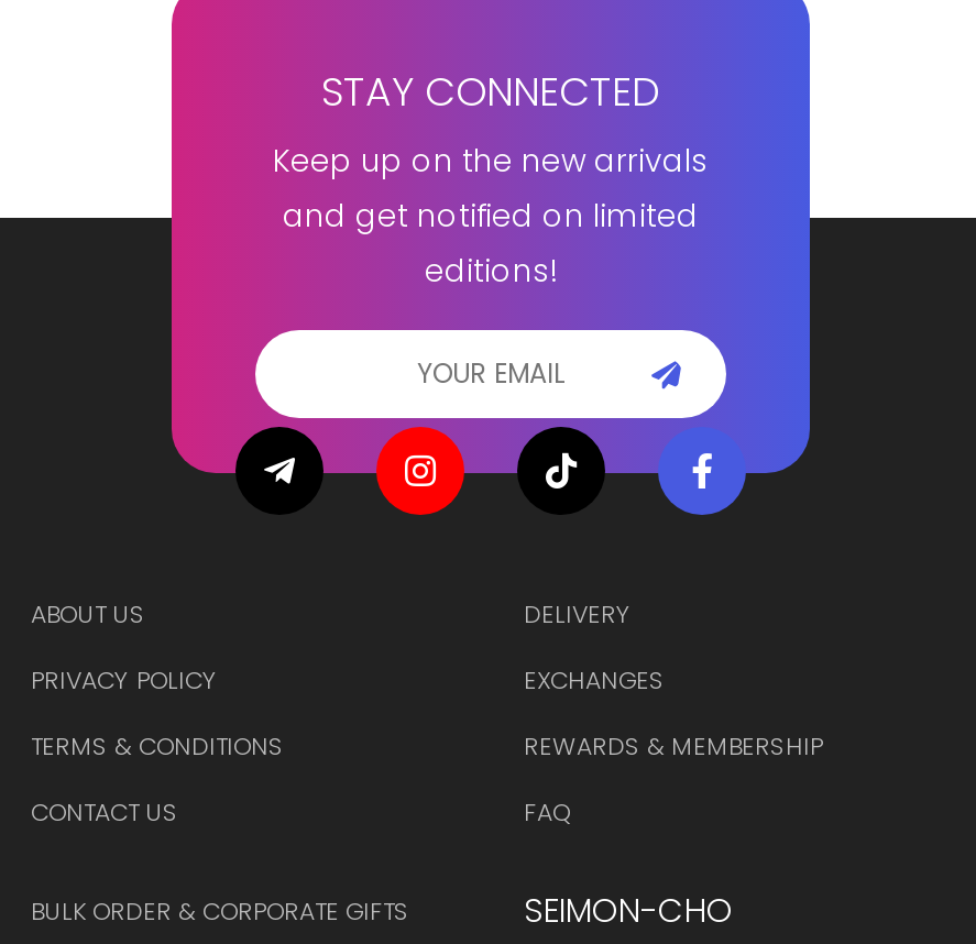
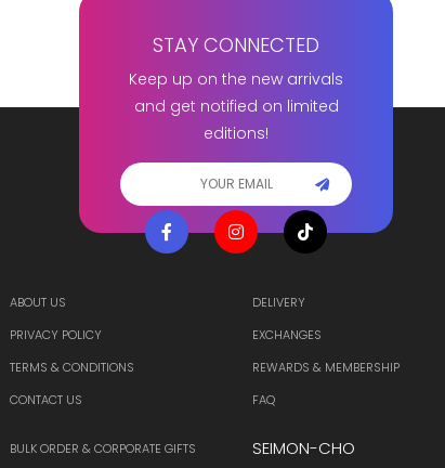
[233,425,748,517] [image] -> [110,209,361,255] [image]

